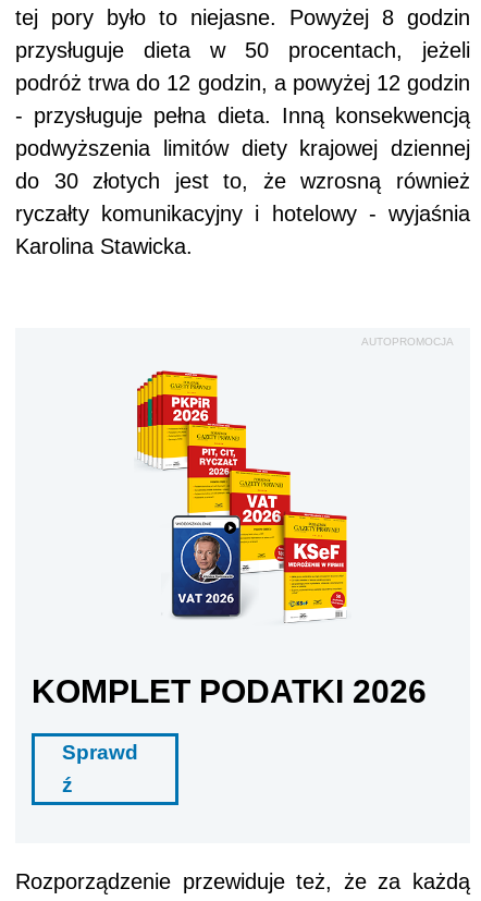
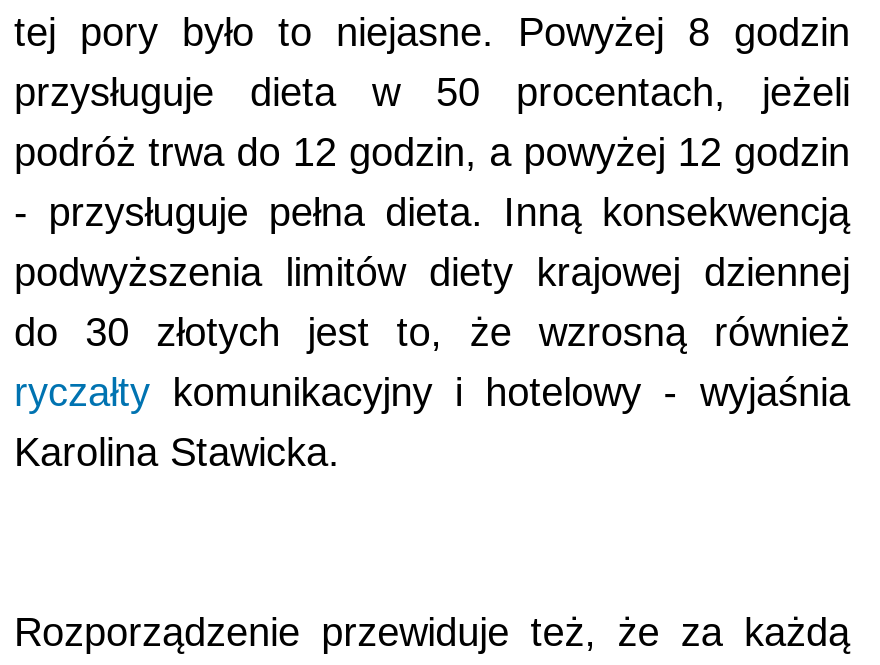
[361,336,454,348] AUTOPROMOCJA -> none
[136,369,348,623] [image] -> none
[32,674,427,797] KOMPLET PODATKI 2026 | Sprawd | ź -> none

